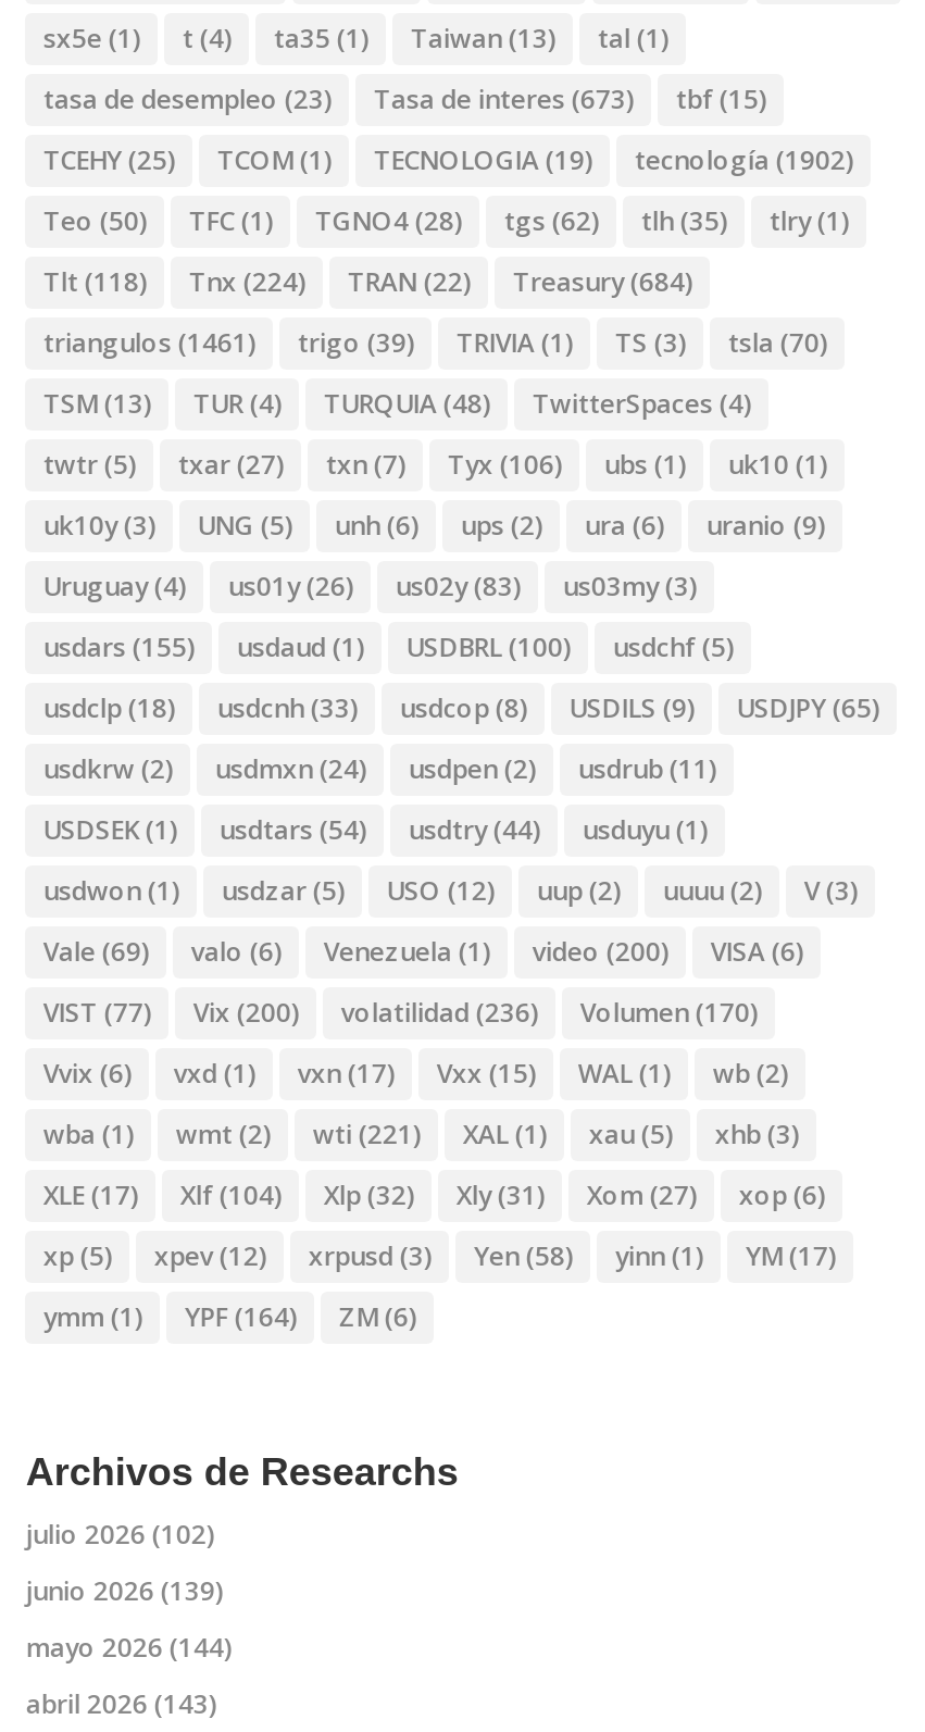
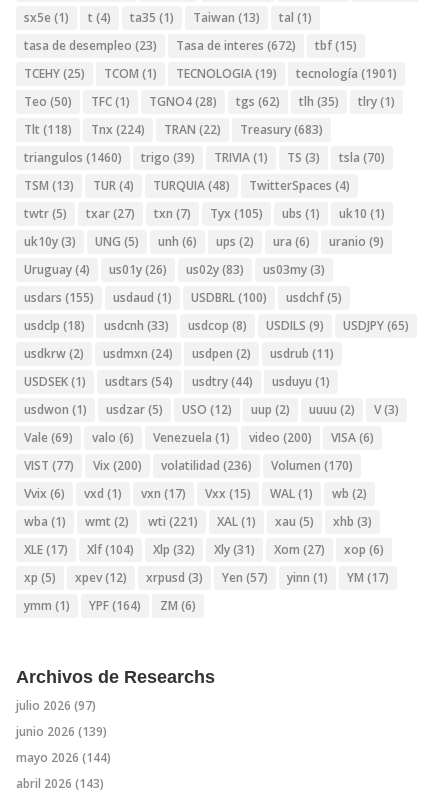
[374,80,635,117] Tasa de interes (673) -> [176,37,296,54] Tasa de interes (672)
[43,141,854,178] TCEHY (25) TCOM (1) TECNOLOGIA (19) tecnología (1902) -> [24,65,397,82] TCEHY (25) TCOM (1) TECNOLOGIA (19) tecnología (1901)
[43,262,693,299] Tlt (118) Tnx (224) TRAN (22) Treasury (684) -> [24,121,323,138] Tlt (118) Tnx (224) TRAN (22) Treasury (683)
[43,323,828,360] triangulos (1461) trigo (39) TRIVIA (1) TS (3) tsla (70) -> [24,149,385,166] triangulos (1460) trigo (39) TRIVIA (1) TS (3) tsla (70)
[43,445,828,482] twtr (5) txar (27) txn (7) Tyx (106) ubs (1) uk10 (1) -> [24,205,385,222] twtr (5) txar (27) txn (7) Tyx (105) ubs (1) uk10 (1)
[43,1237,837,1274] xp (5) xpev (12) xrpusd (3) Yen (58) yinn (1) YM (17) -> [24,569,389,586] xp (5) xpev (12) xrpusd (3) Yen (57) yinn (1) YM (17)
[26,1516,215,1553] julio 2026 (102) -> [16,697,96,714] julio 2026 (97)

